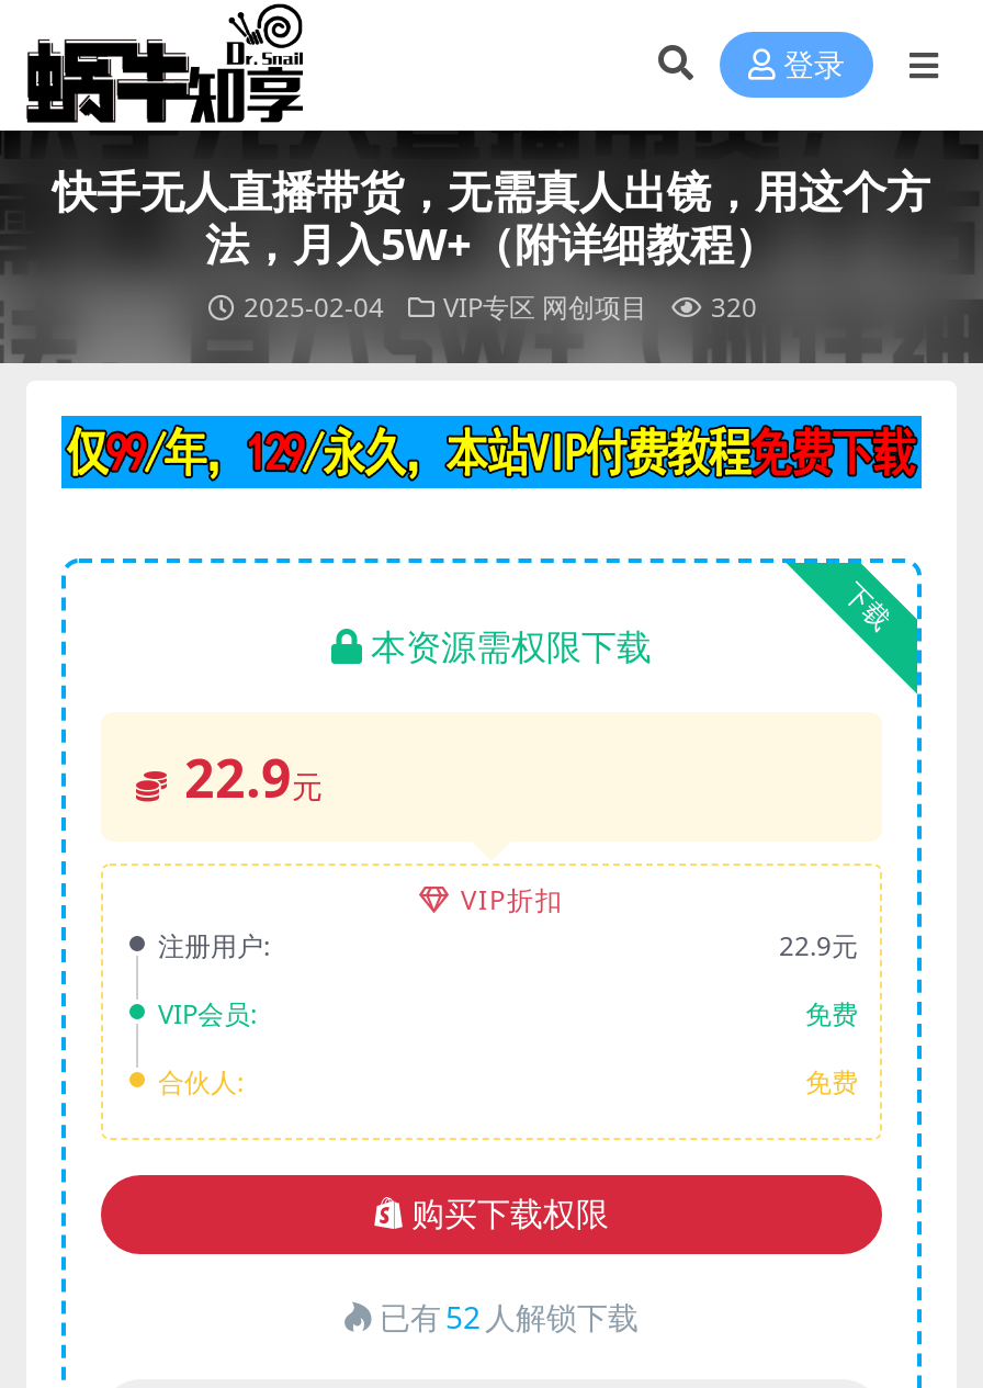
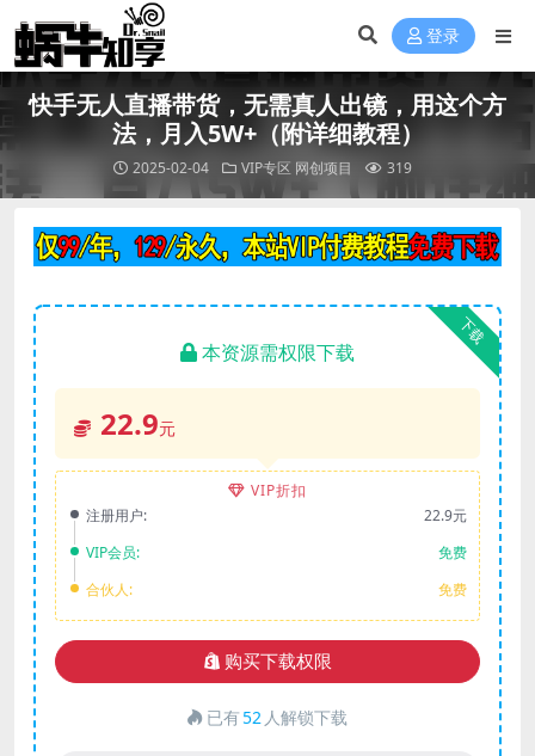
[244,289,757,326] 2025-02-04 VIP专区 网创项目 320 -> [133,158,412,178] 2025-02-04 VIP专区 网创项目 319

